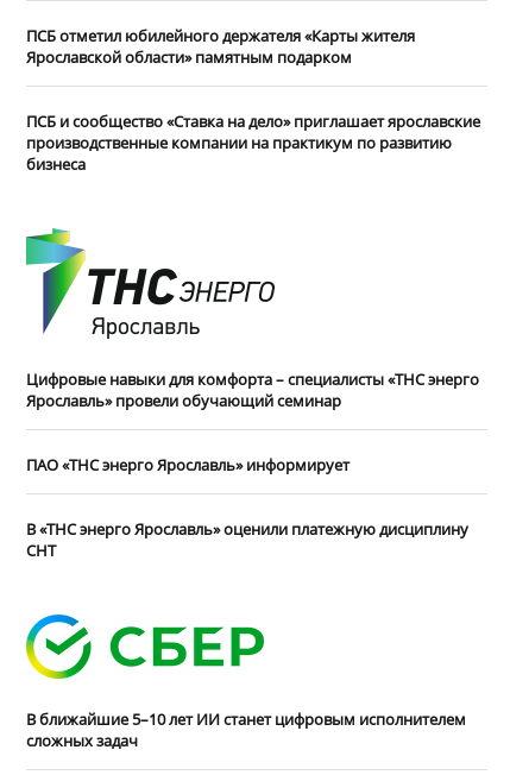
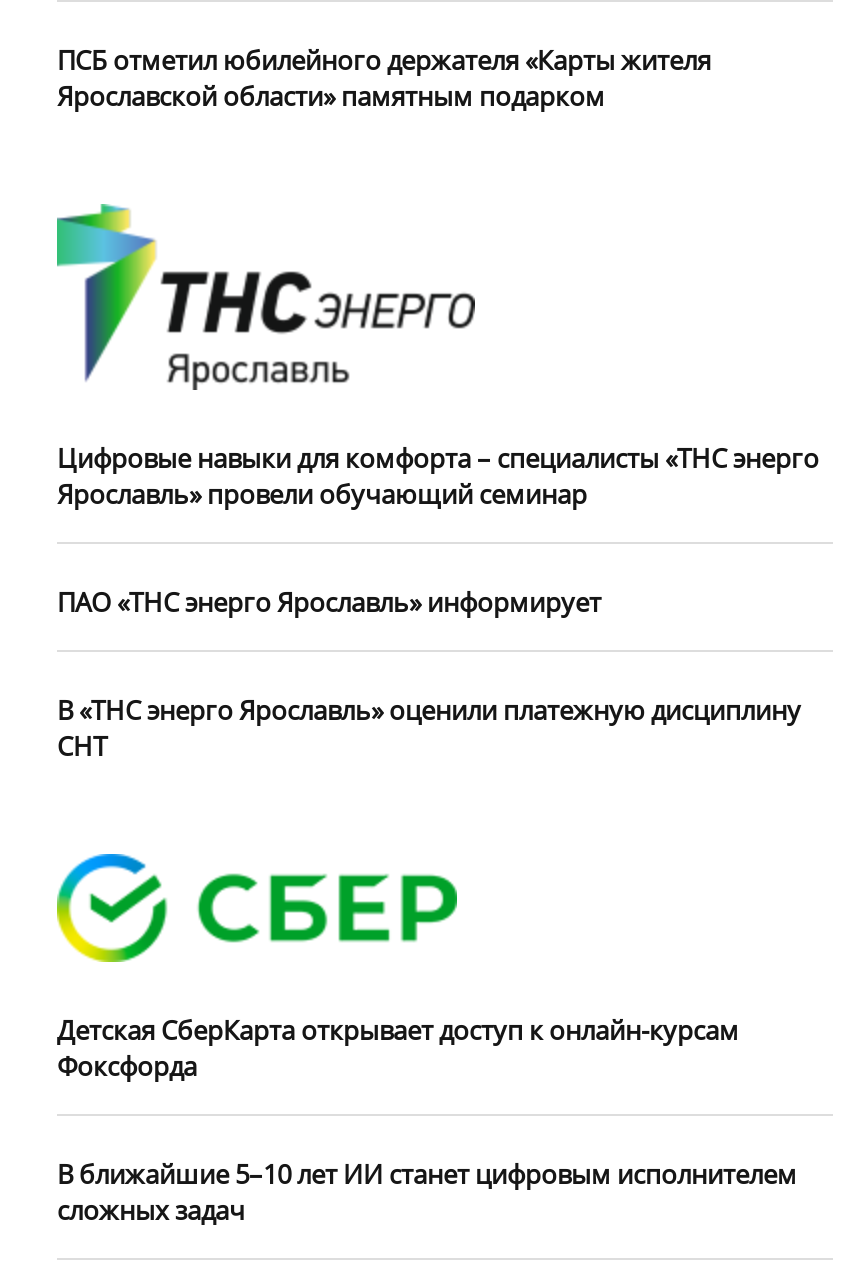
[26,111,480,175] ПСБ и сообщество «Ставка на дело» приглашает ярославские | производственные компании на практикум по развитию | бизнеса -> none
moved [26,368,479,561] -> [57,440,819,764]: Цифровые навыки для комфорта – специалисты «ТНС энерго | Ярославль» провели обучающий семинар | ПАО «ТНС энерго Ярославль» информирует | В «ТНС энерго Ярославль» оценили платежную дисциплину | СНТ
none -> [57,1012,739,1084] Детская СберКарта открывает доступ к онлайн-курсам | Фоксфорда

